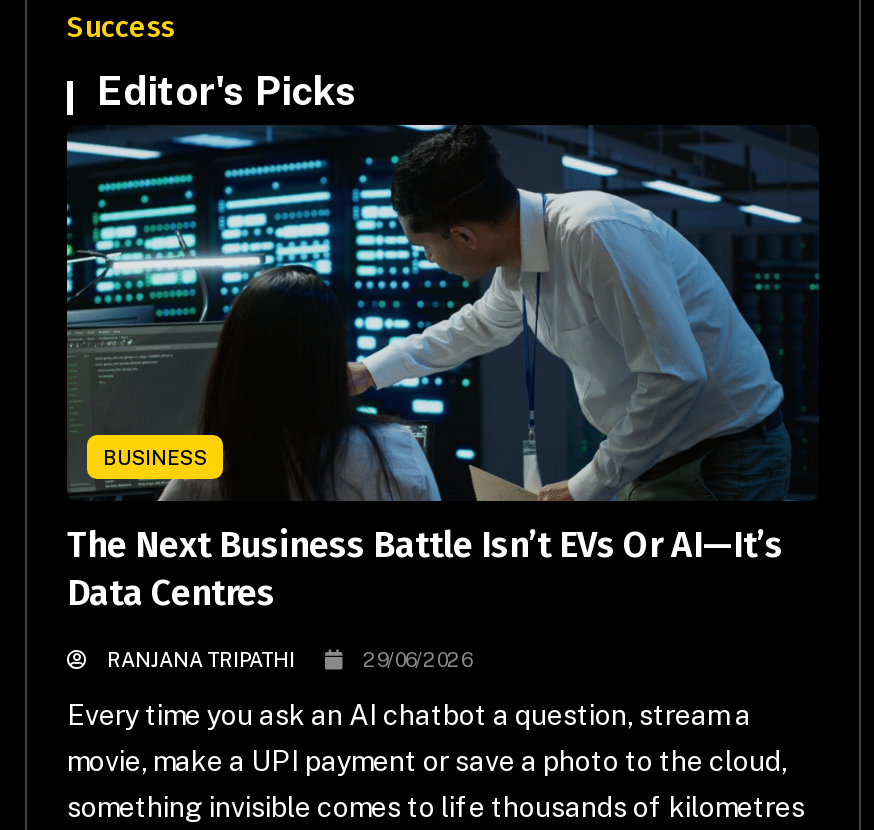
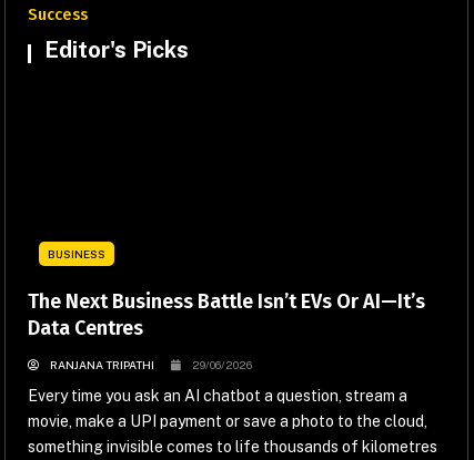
[65,122,819,504] [image] -> none

